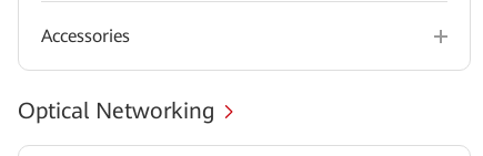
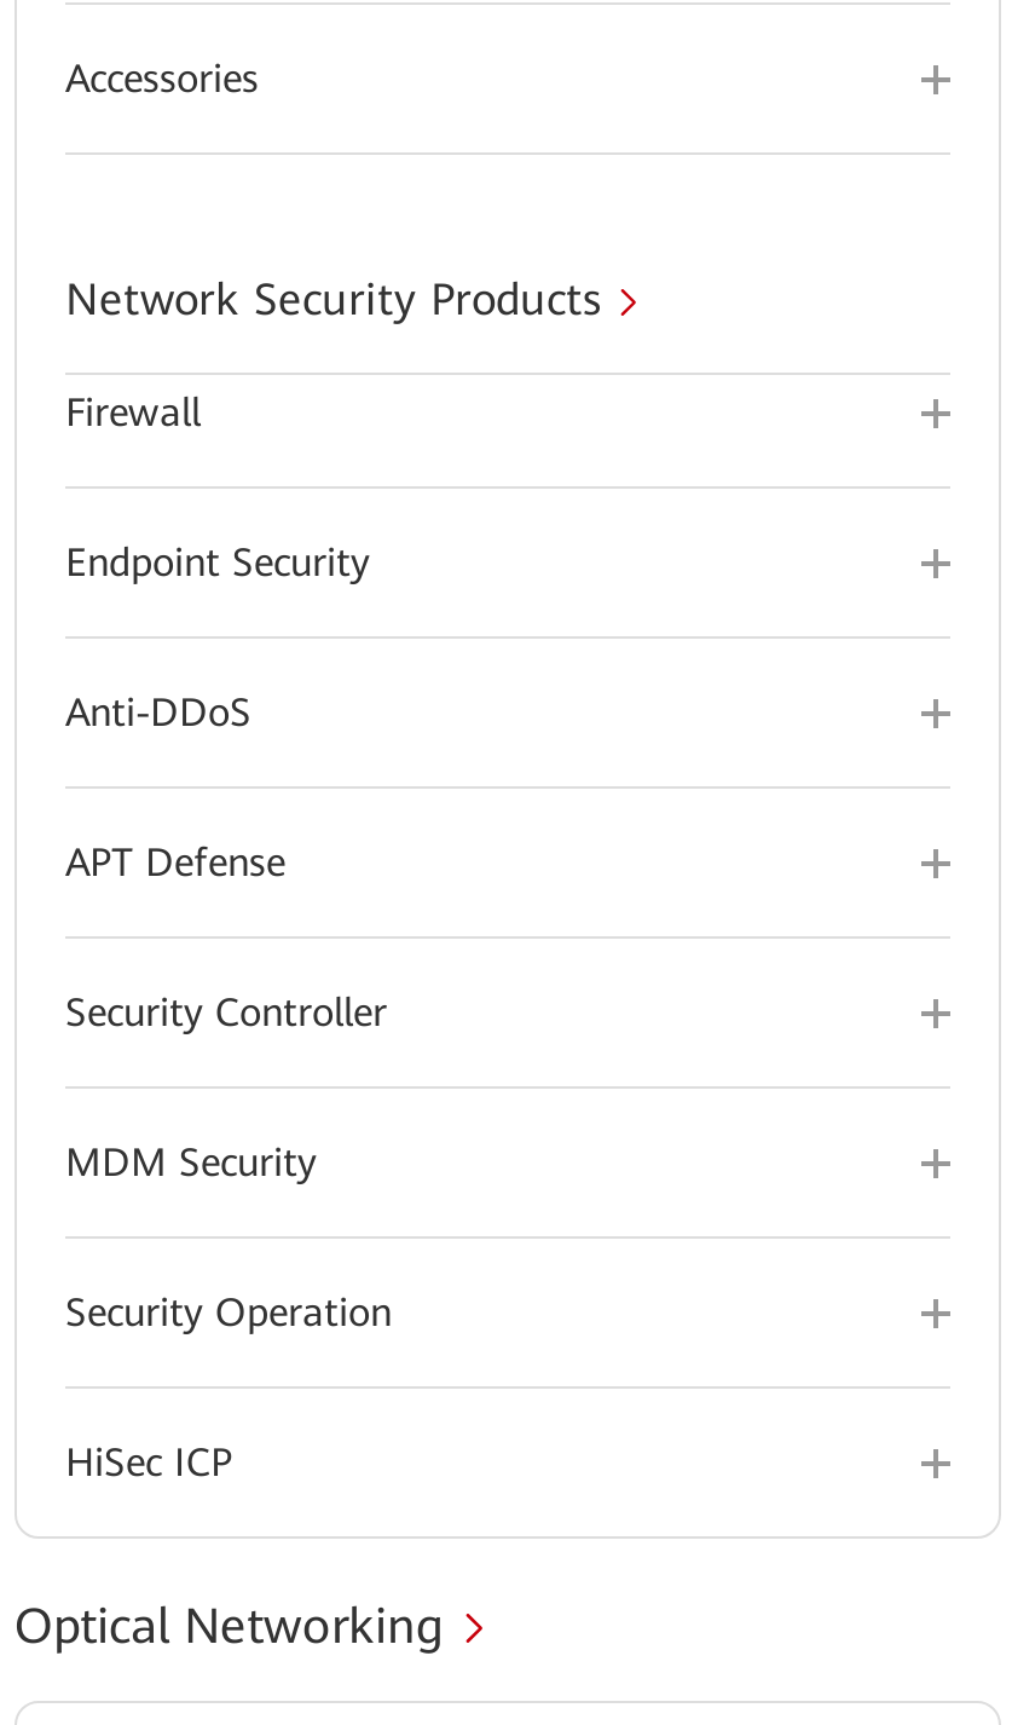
none -> [65,273,602,1485] Network Security Products | Firewall | Endpoint Security | Anti-DDoS | APT Defense | Security Controller | MDM Security | Security Operation | HiSec ICP

